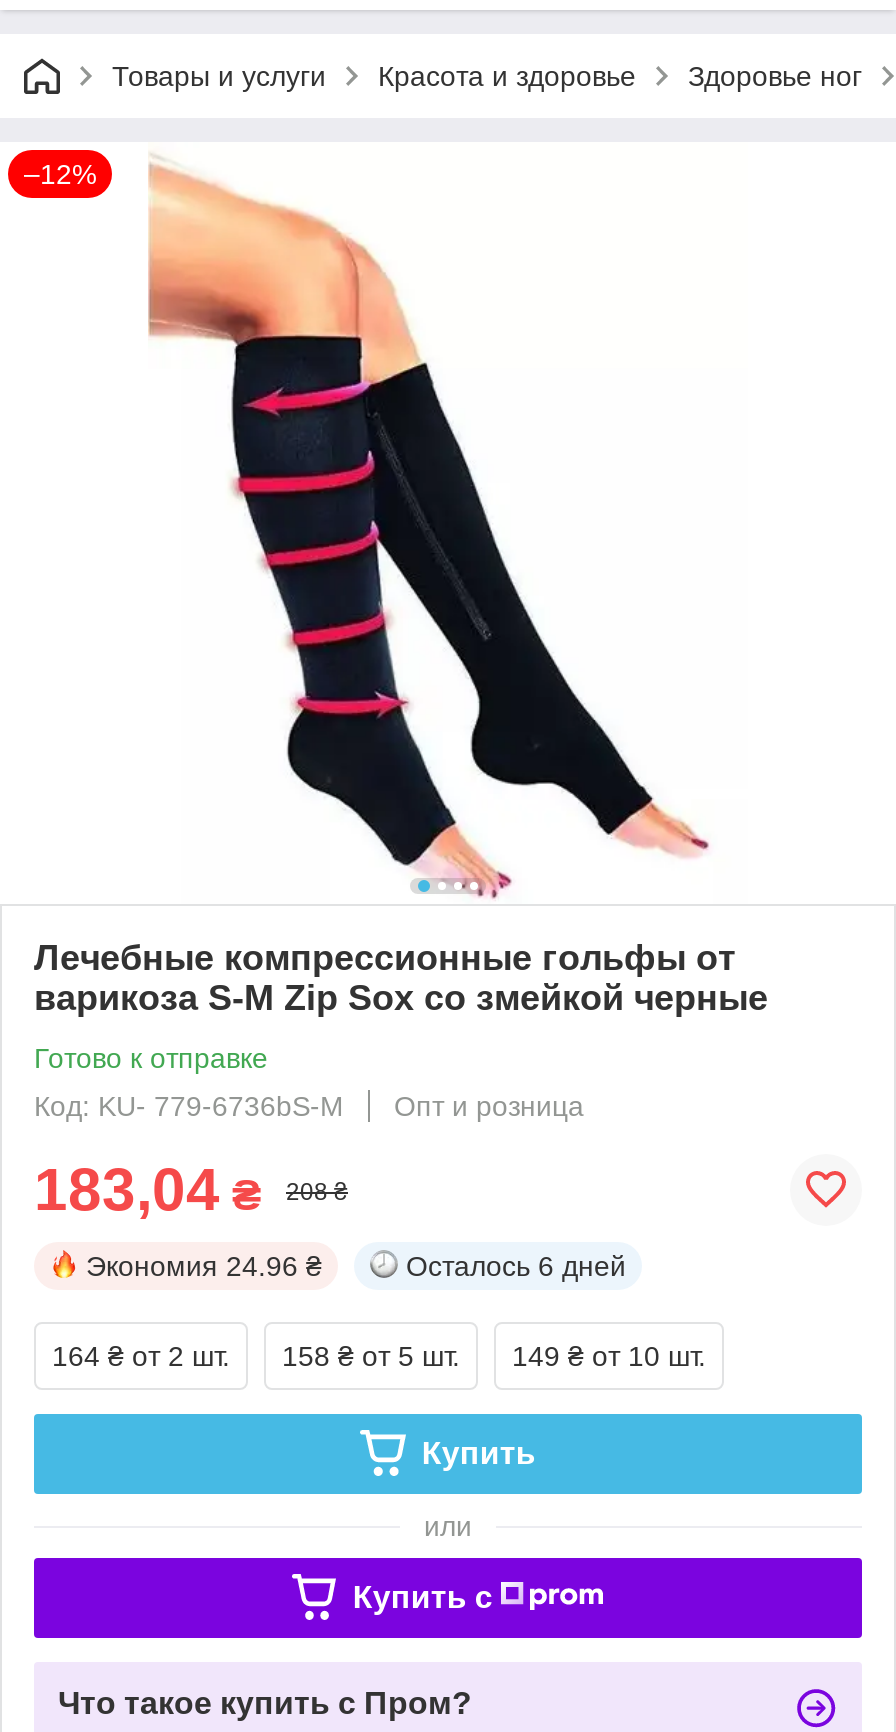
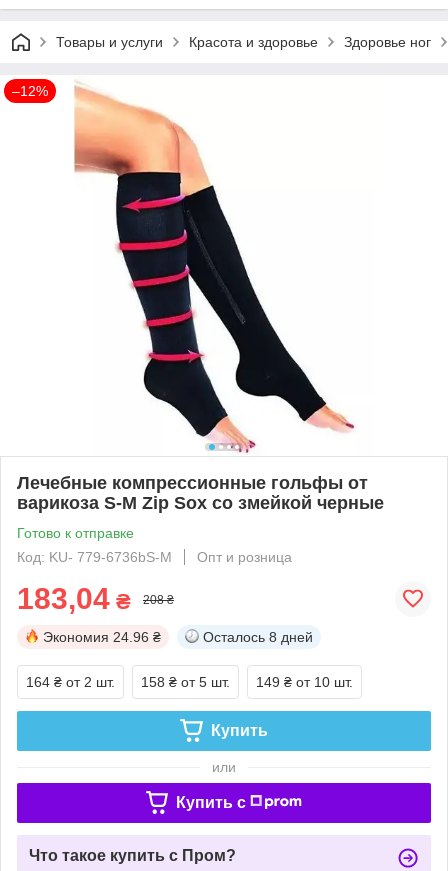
[406,1250,626,1282] Осталось 6 дней -> [203,629,313,645] Осталось 8 дней

